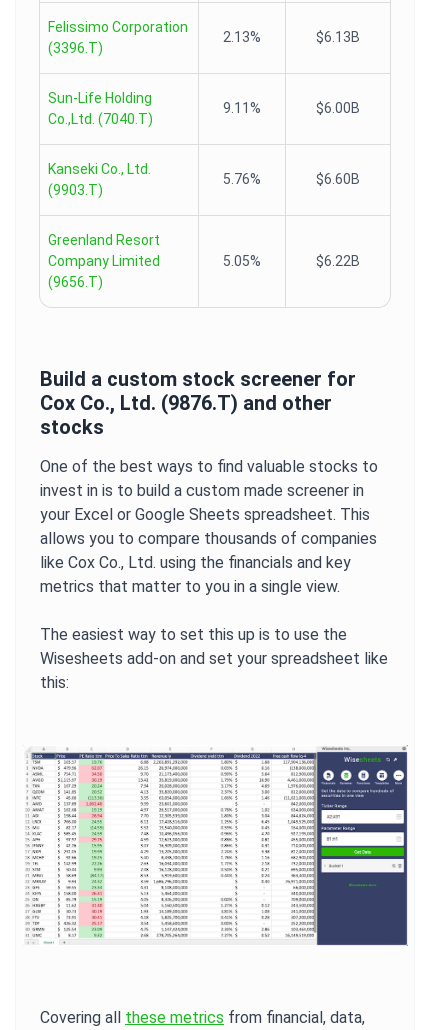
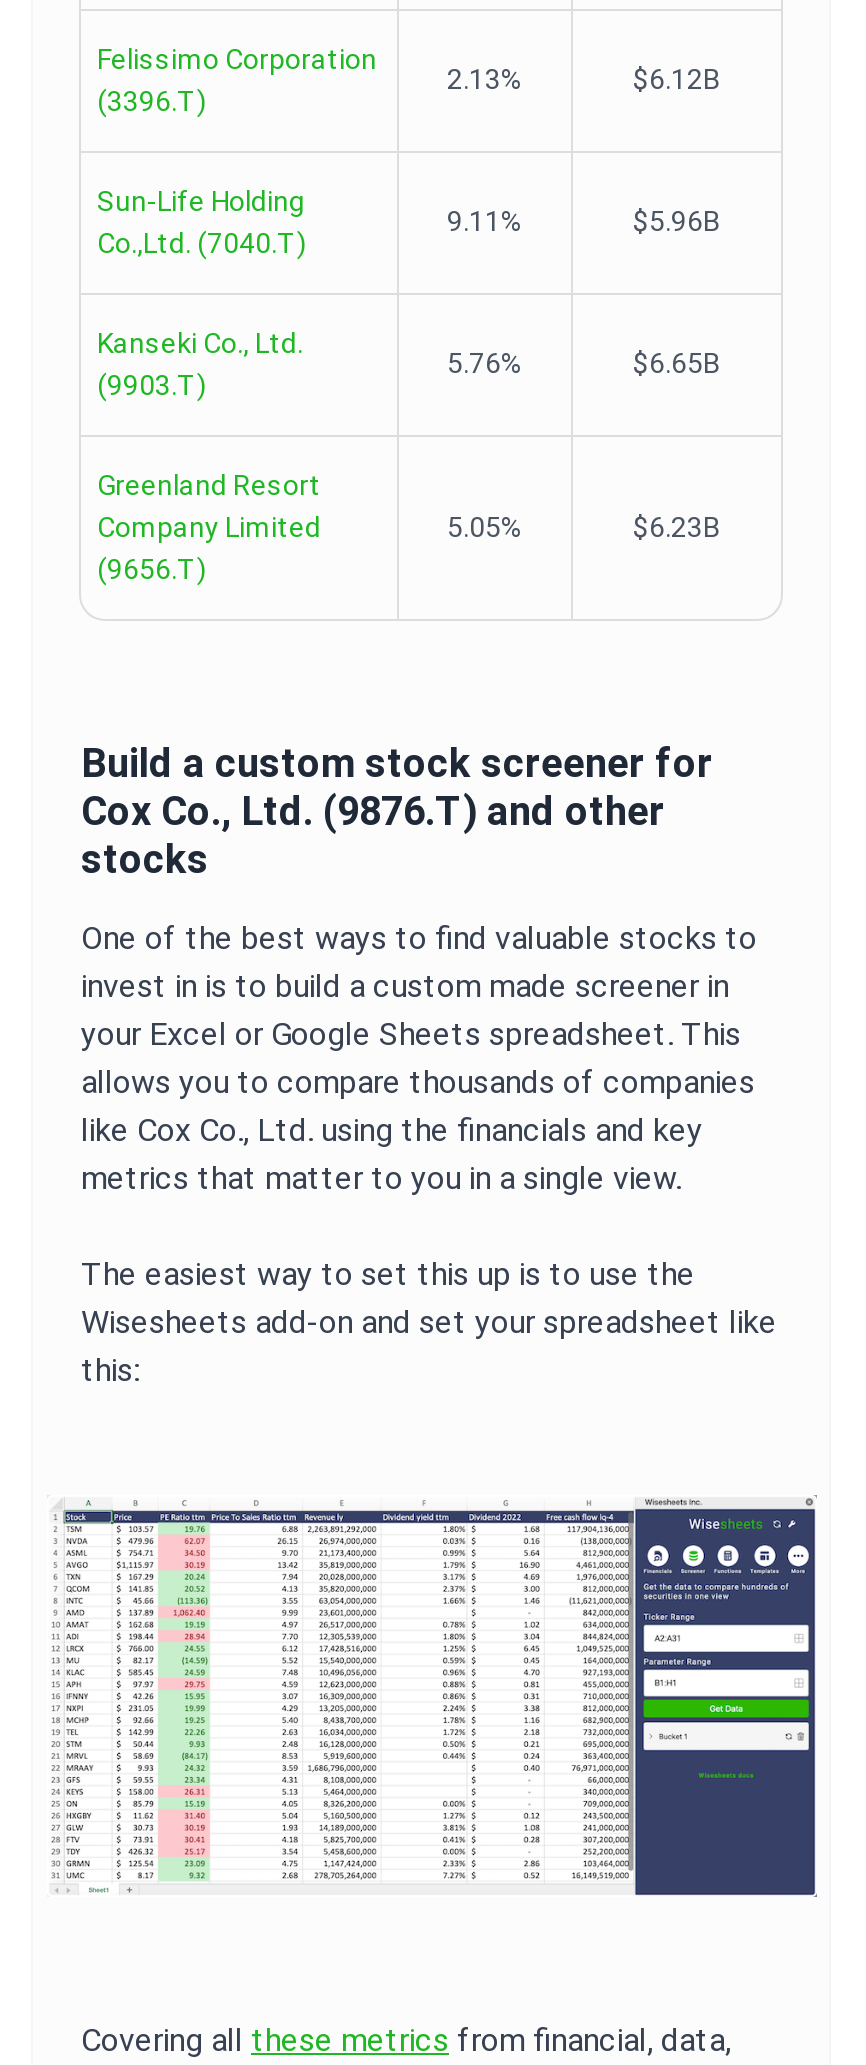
[316,29,360,45] $6.13B -> [633,63,721,95] $6.12B
[316,100,360,116] $6.00B -> [633,205,721,237] $5.96B
[316,171,360,187] $6.60B -> [633,347,721,379] $6.65B
[316,253,360,269] $6.22B -> [633,511,721,543] $6.23B

